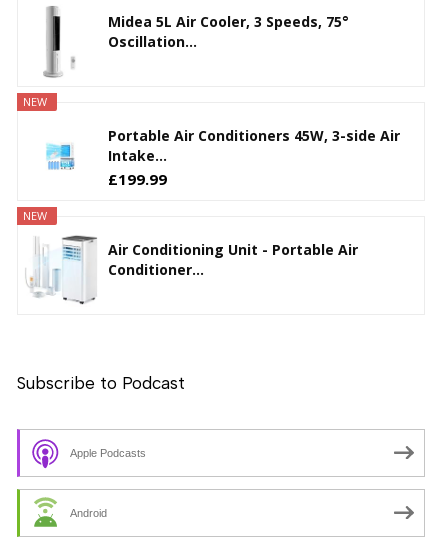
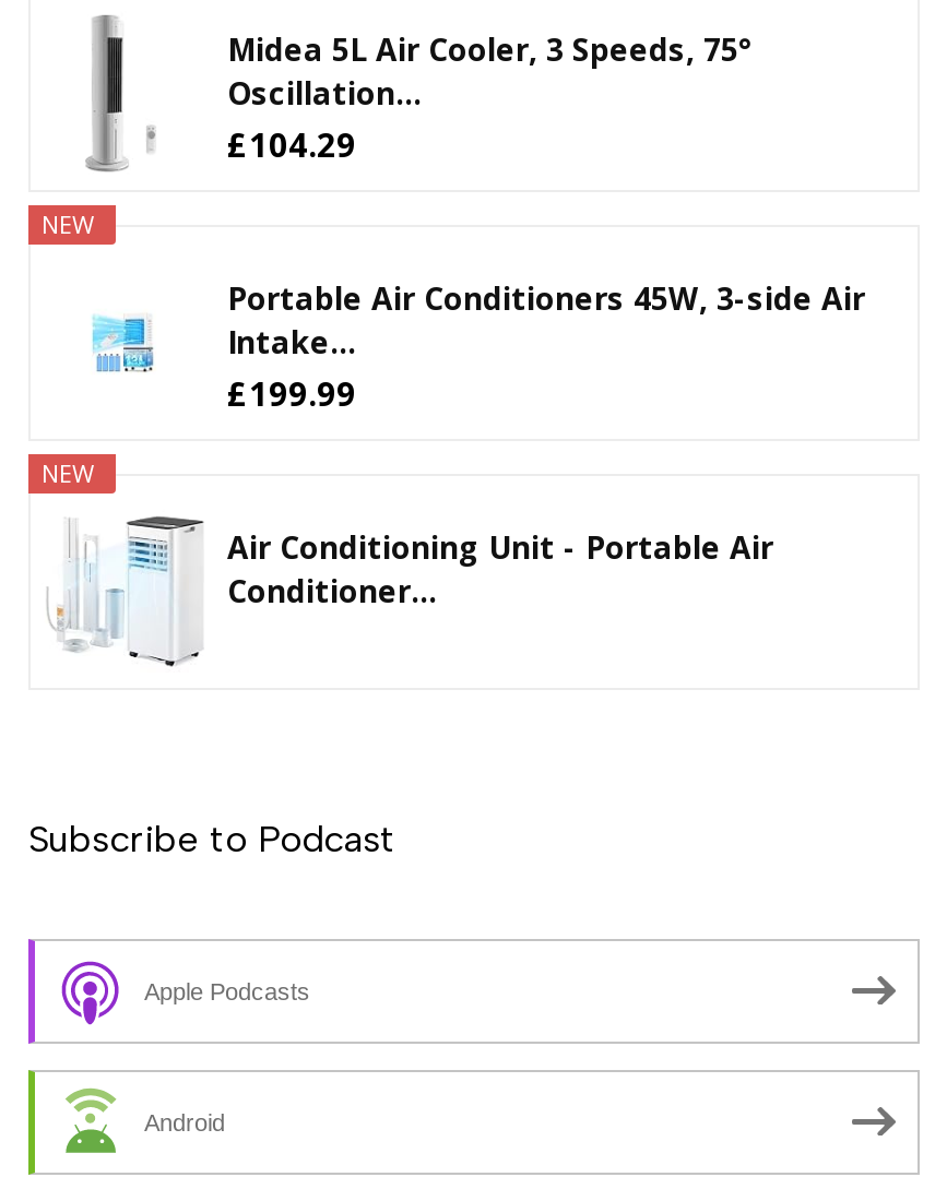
none -> [227,123,356,166] £104.29

